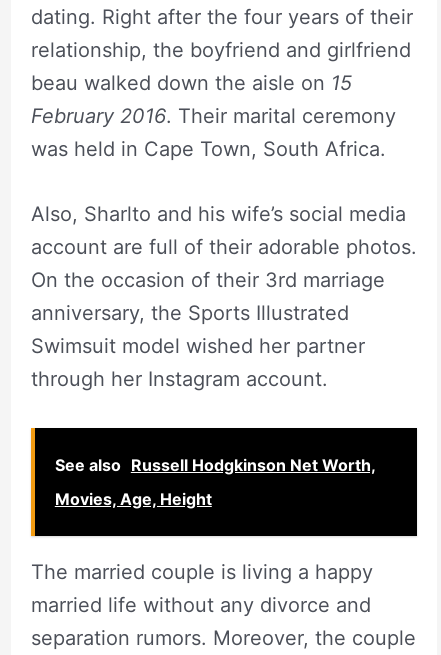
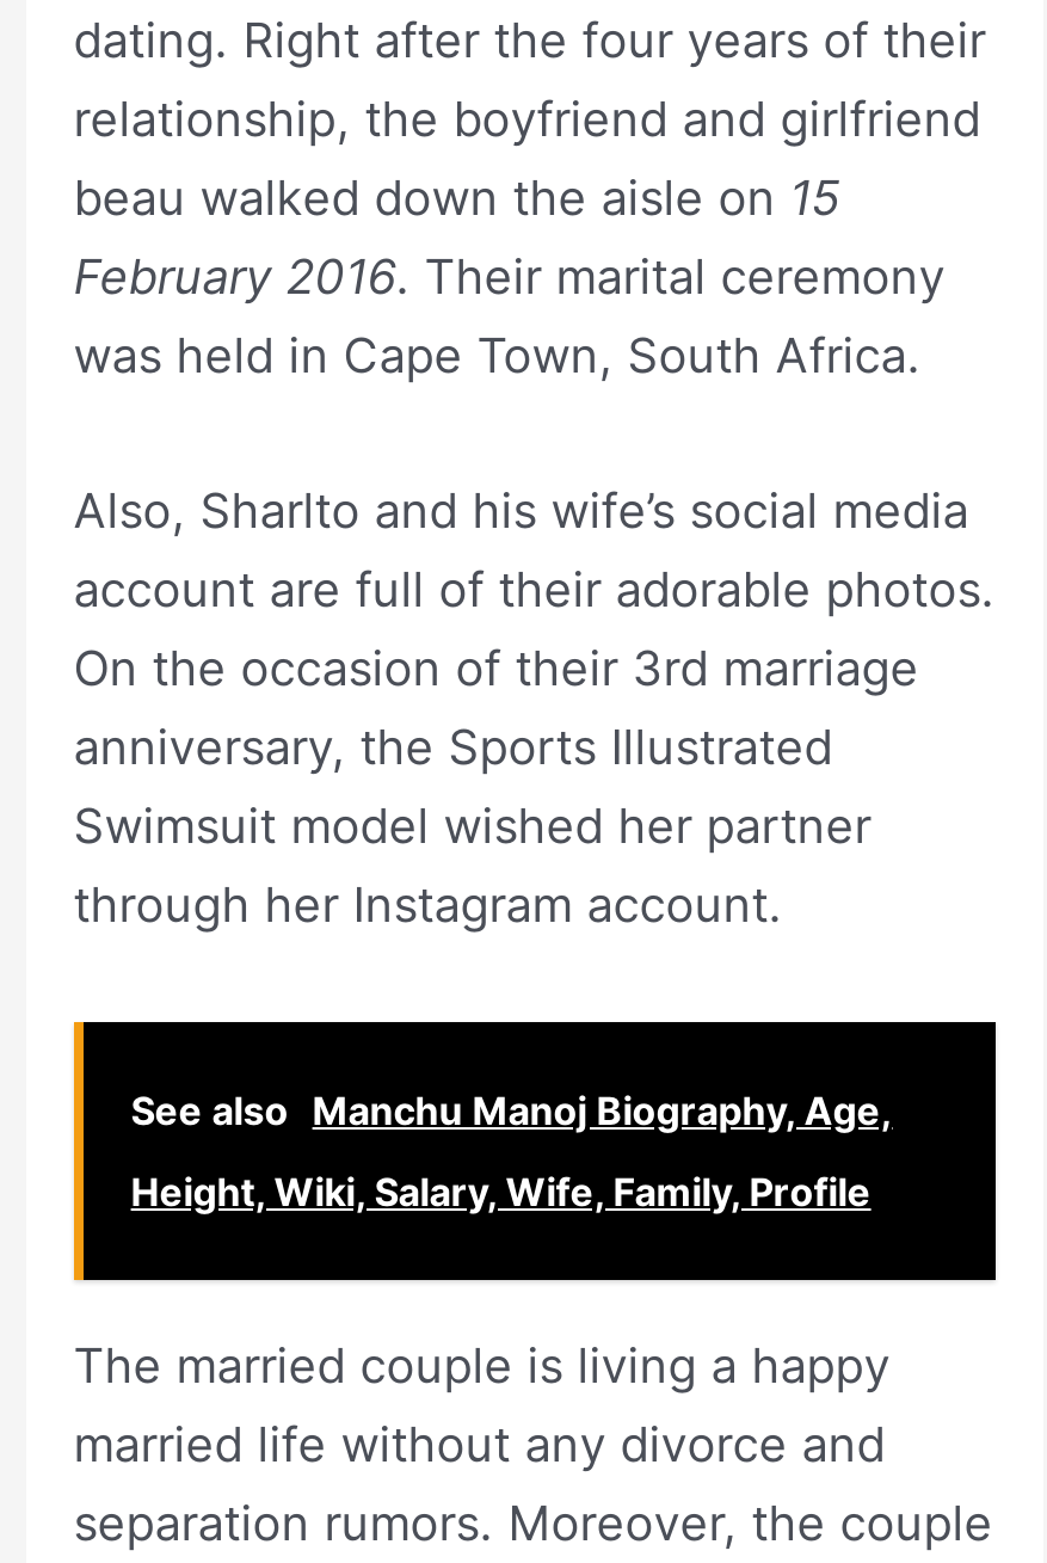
[55,454,376,474] See also Russell Hodgkinson Net Worth, -> [131,1085,893,1133] See also Manchu Manoj Biography, Age,
[55,488,212,508] Movies, Age, Height -> [131,1167,871,1214] Height, Wiki, Salary, Wife, Family, Profile

